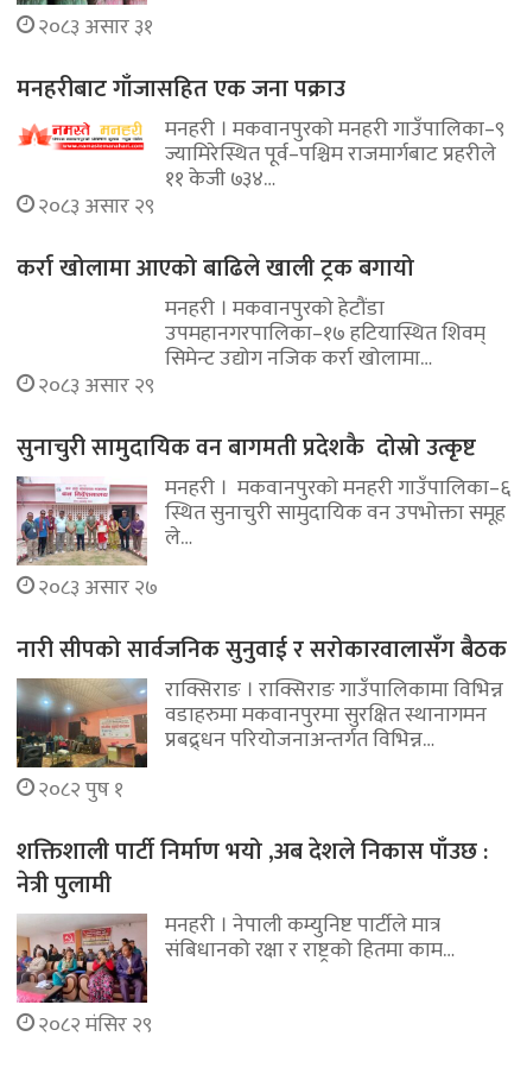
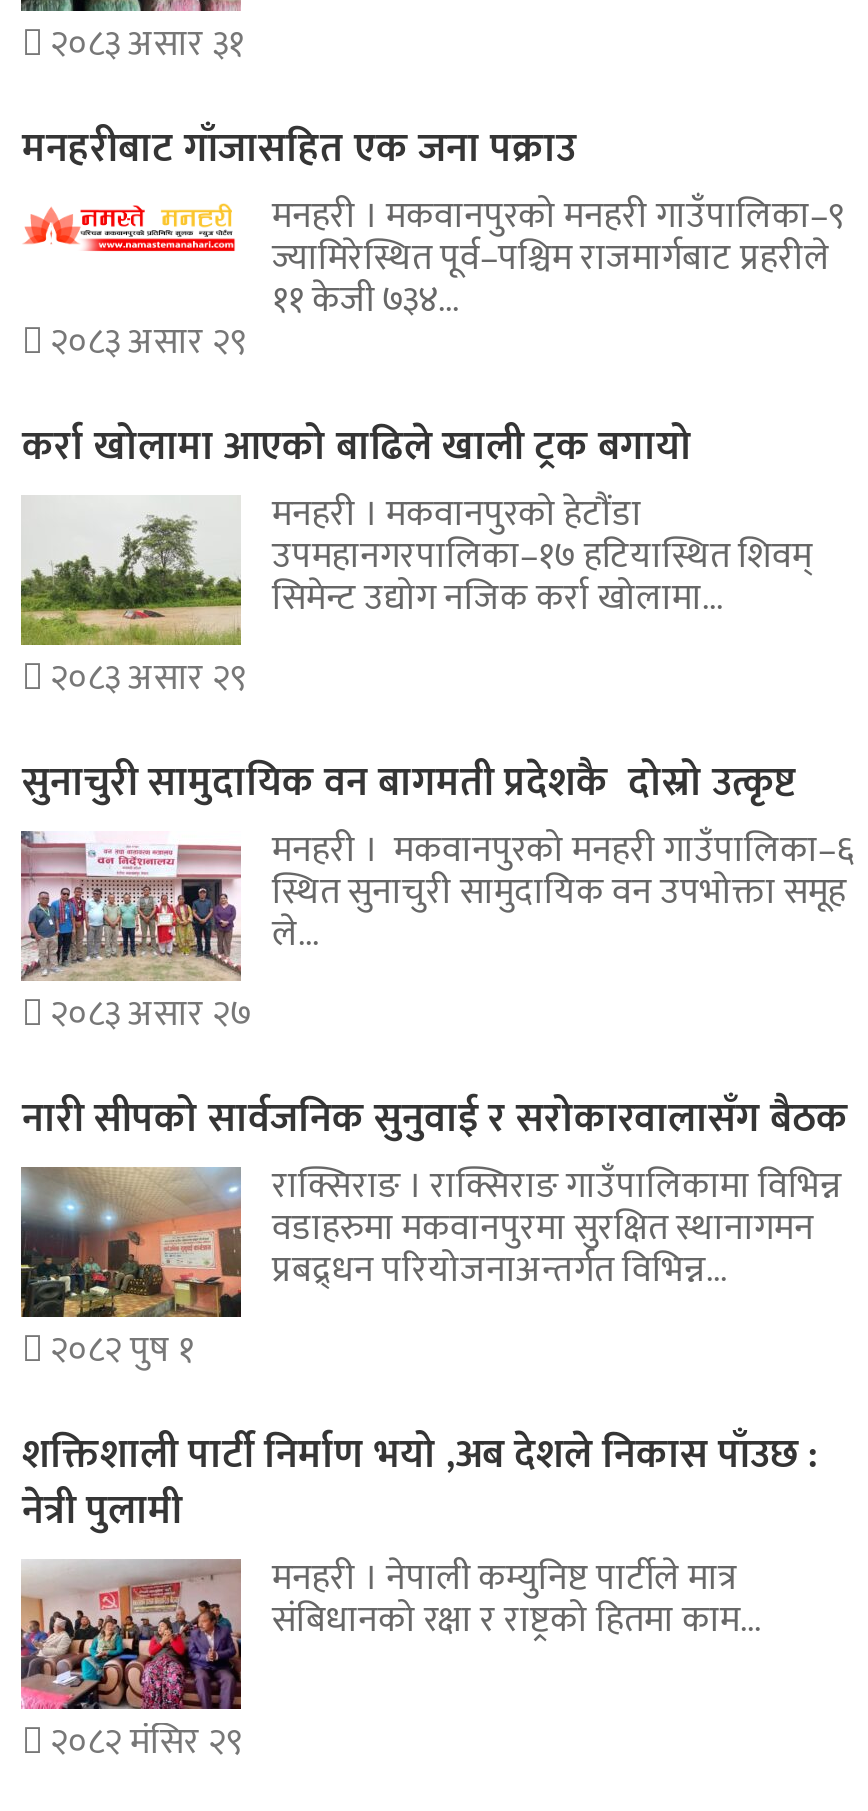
none -> [19,496,243,636] [image]

